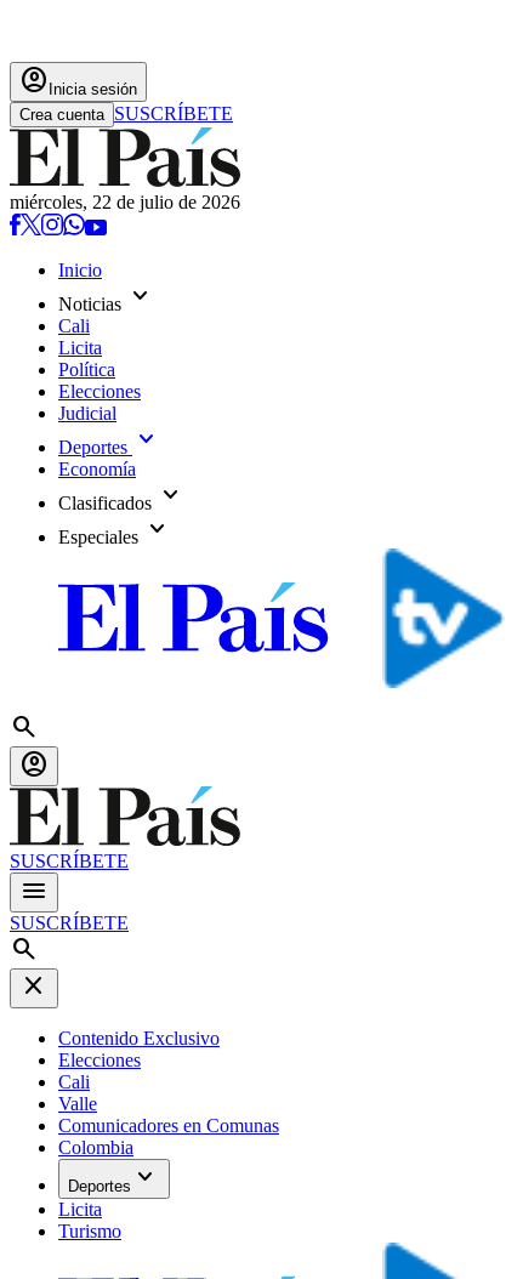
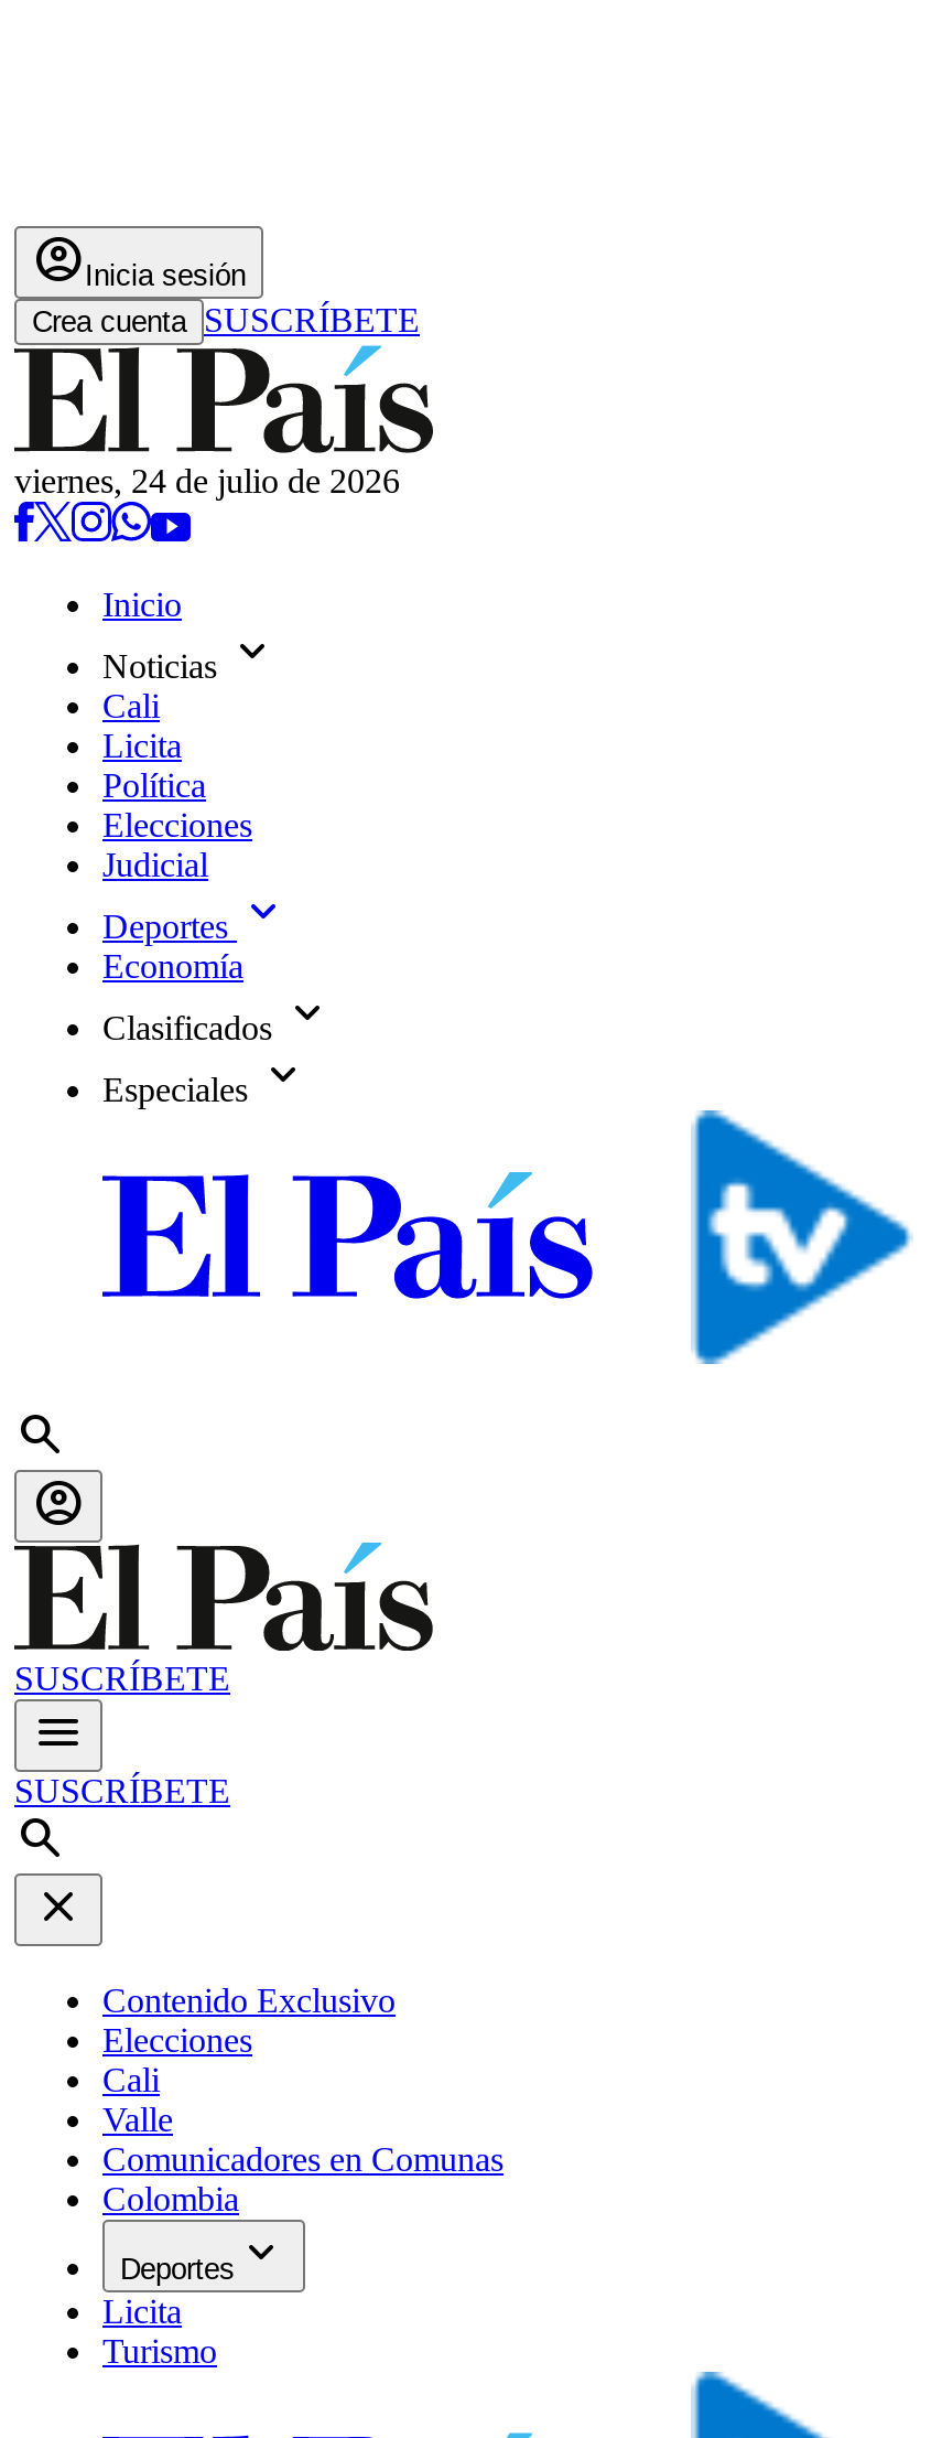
[10,192,240,212] miércoles, 22 de julio de 2026 -> [14,462,400,500] viernes, 24 de julio de 2026

